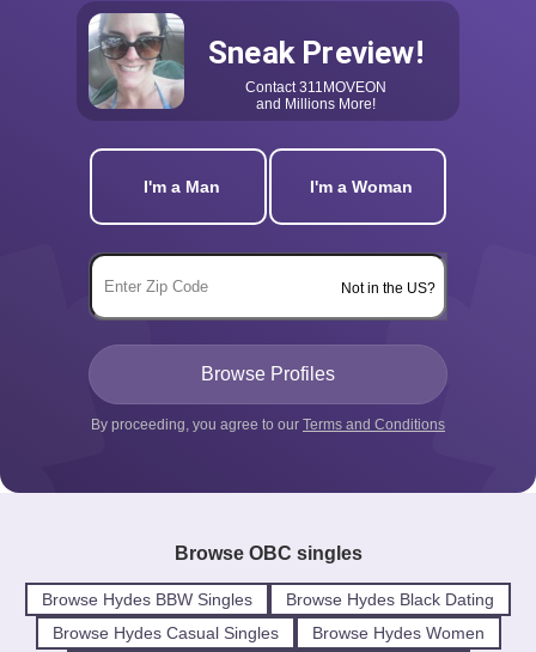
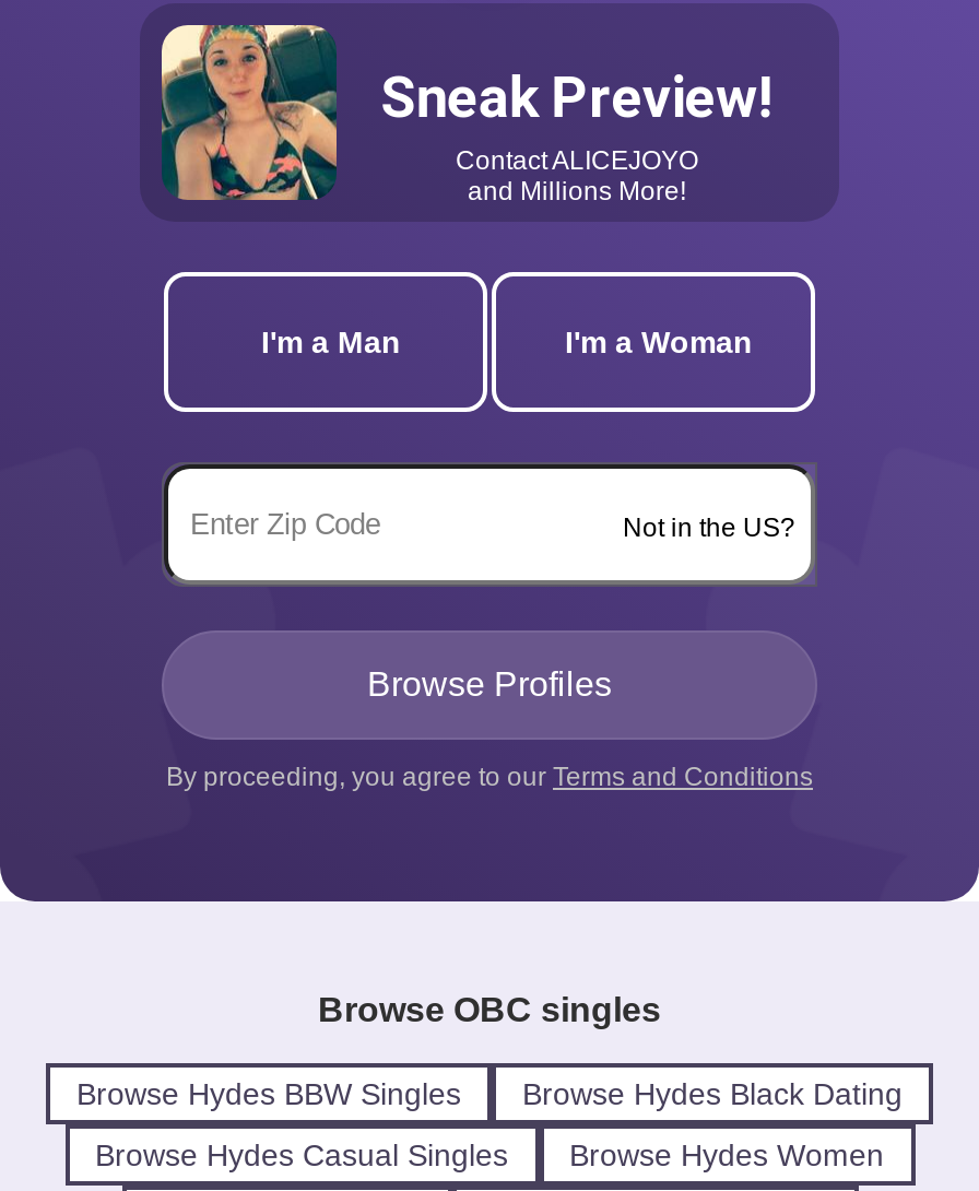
[87,12,185,110] [image] -> [162,24,339,201] [image]
[245,79,386,96] Contact311MOVEON -> [456,144,698,175] ContactALICEJOYO

